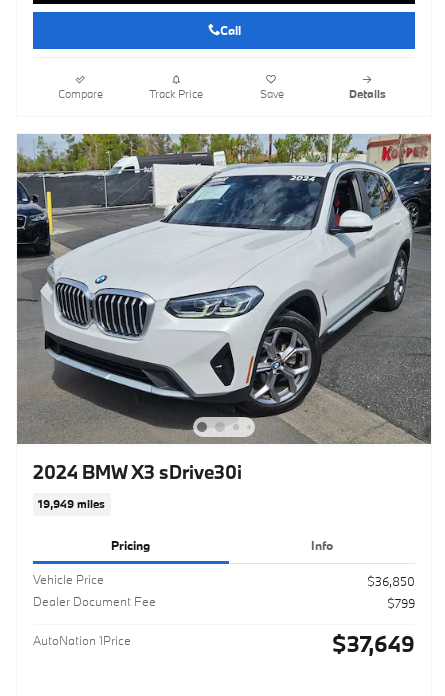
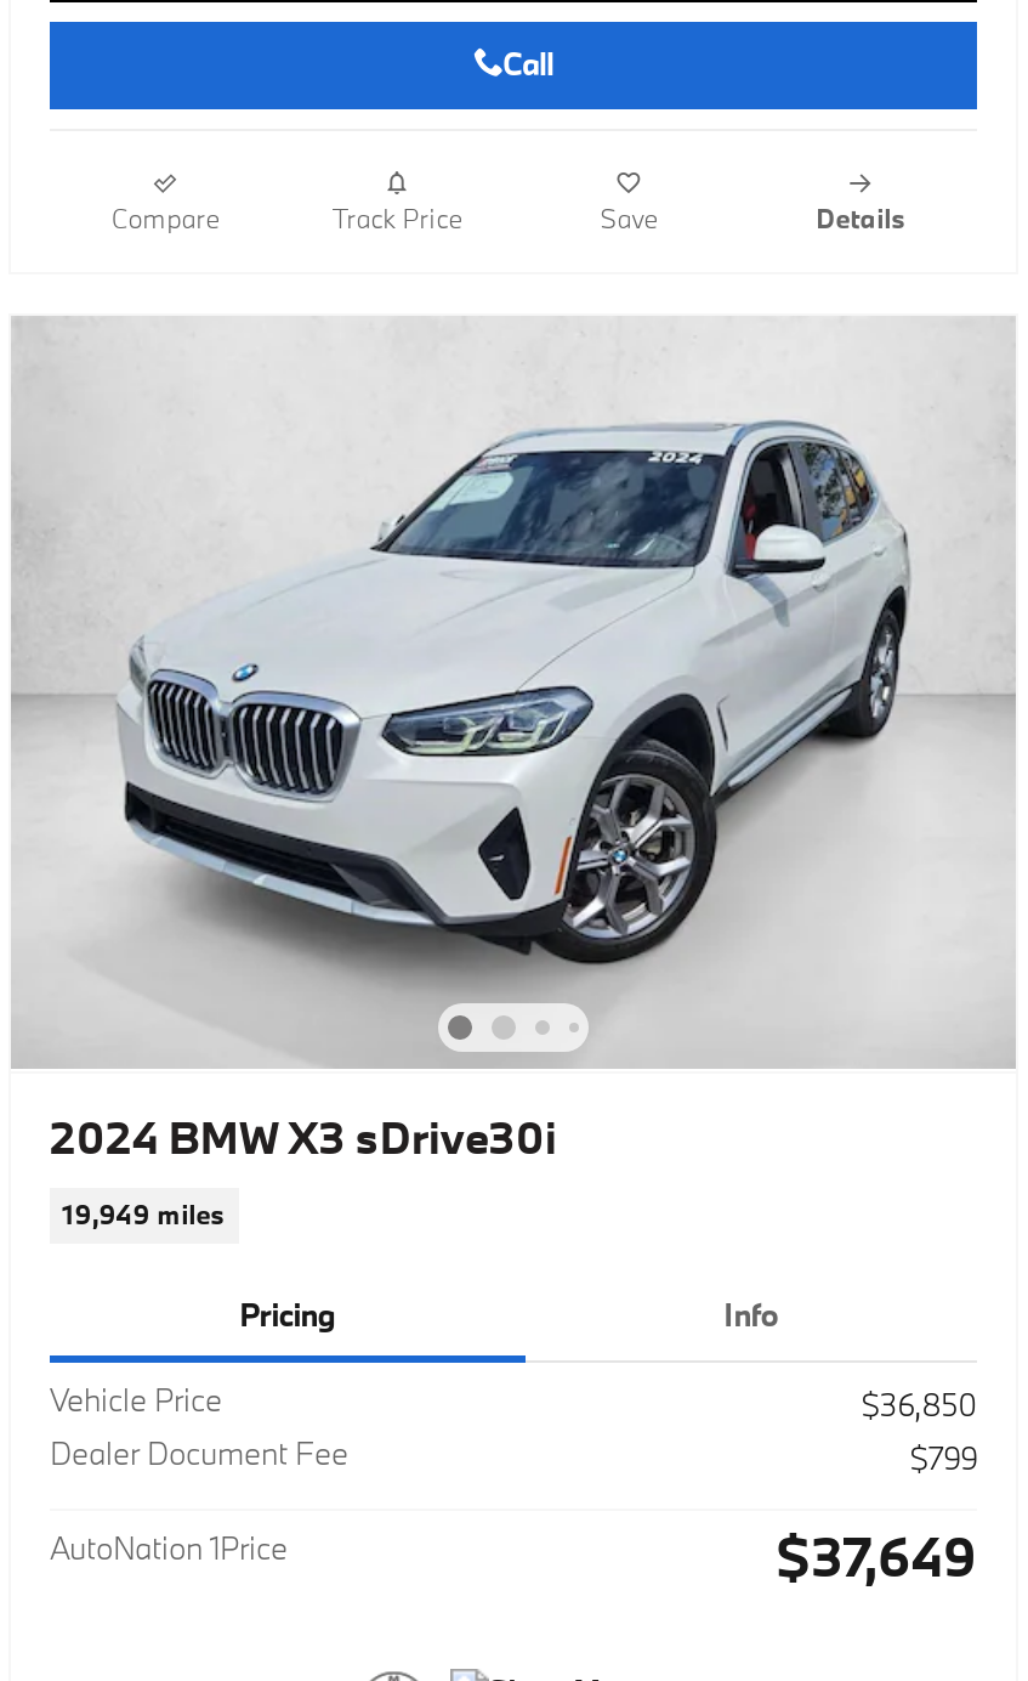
[16,133,432,444] [image] -> [11,316,1016,1066] [image]

